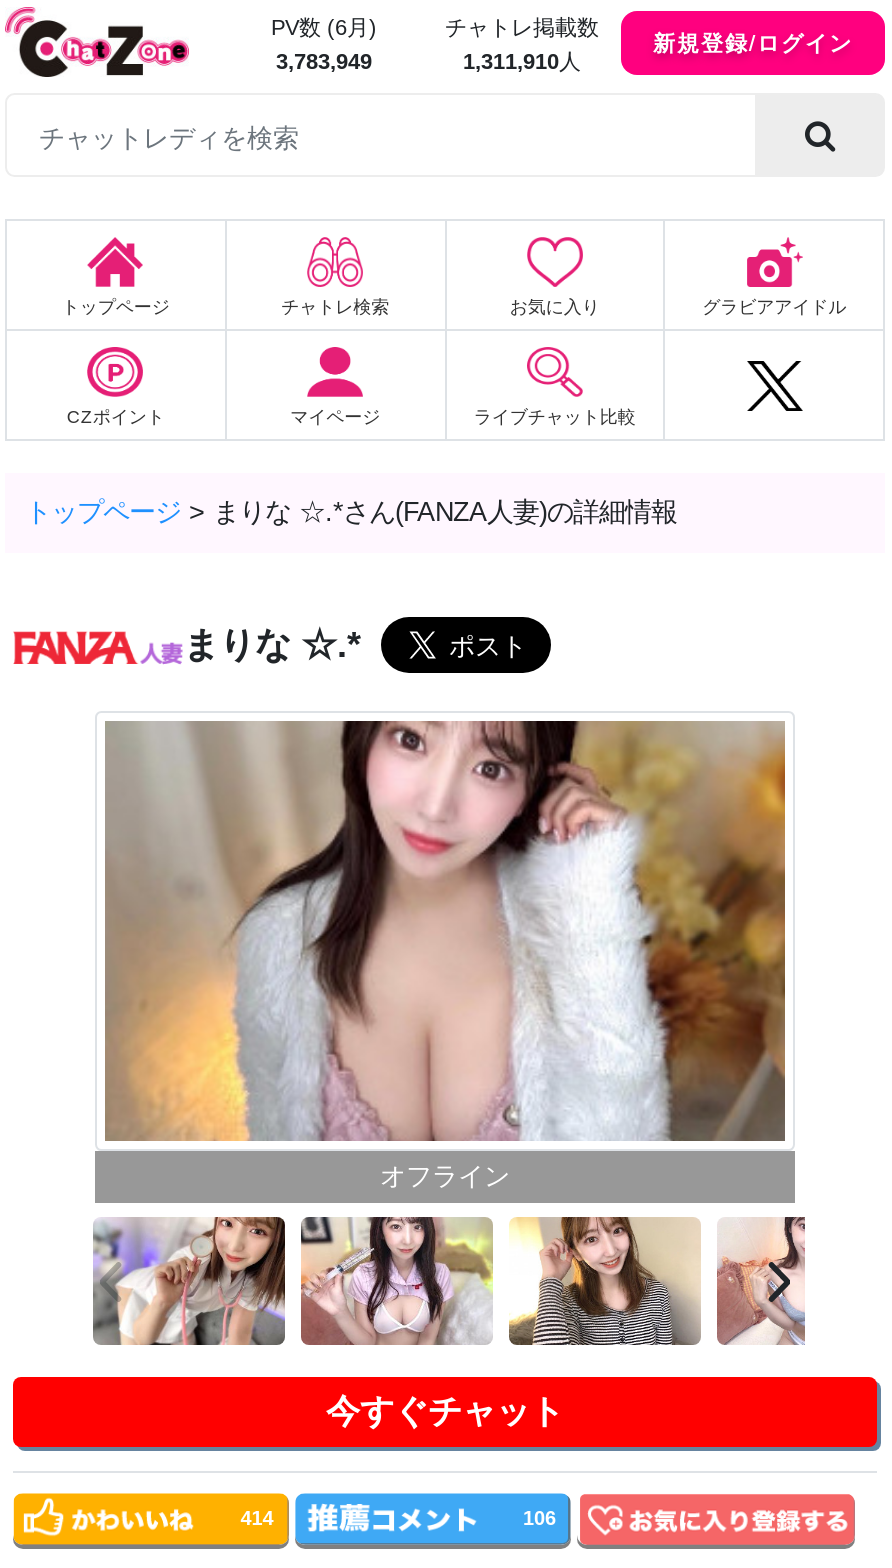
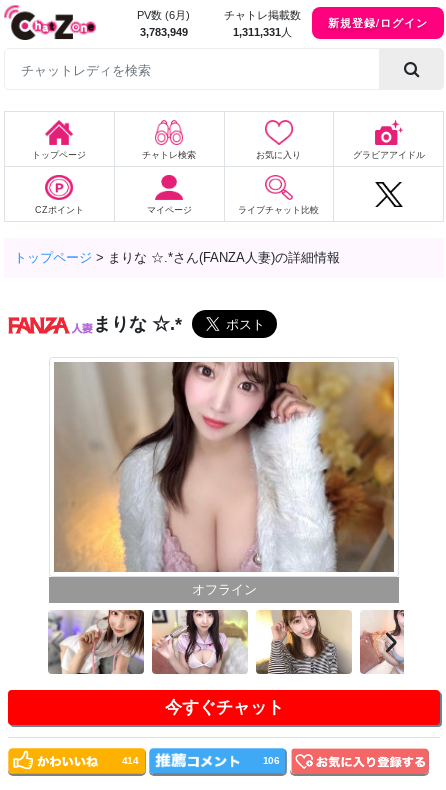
[463,49,581,73] 1,311,910人 -> [233,26,292,38] 1,311,331人

